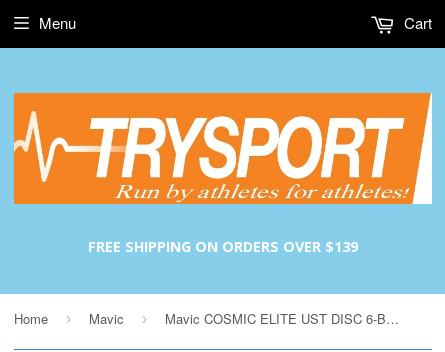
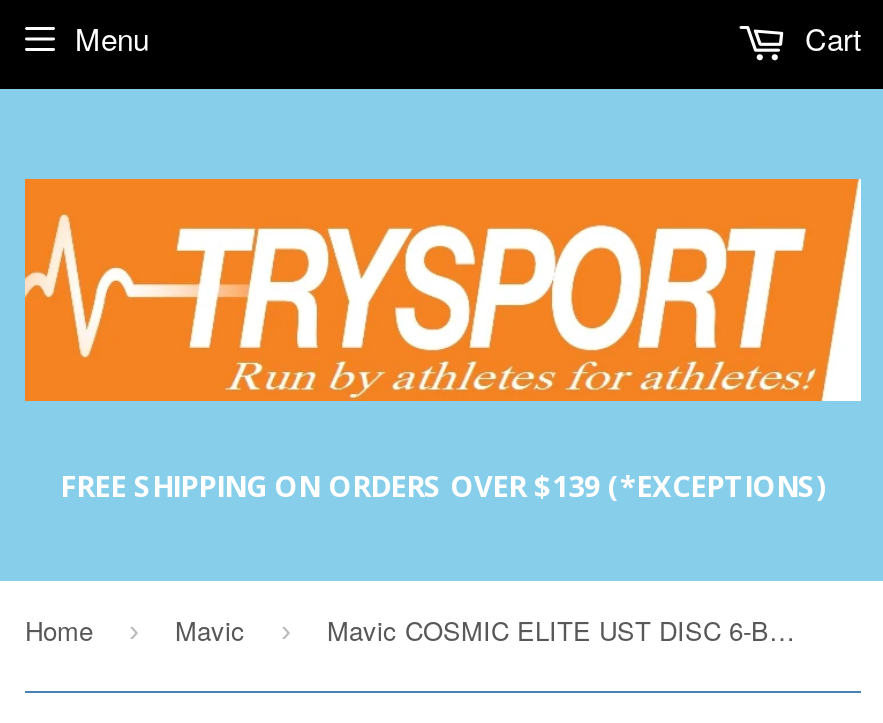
[88,237,358,256] FREE SHIPPING ON ORDERS OVER $139 -> [60,466,826,504] FREE SHIPPING ON ORDERS OVER $139 (*EXCEPTIONS)

